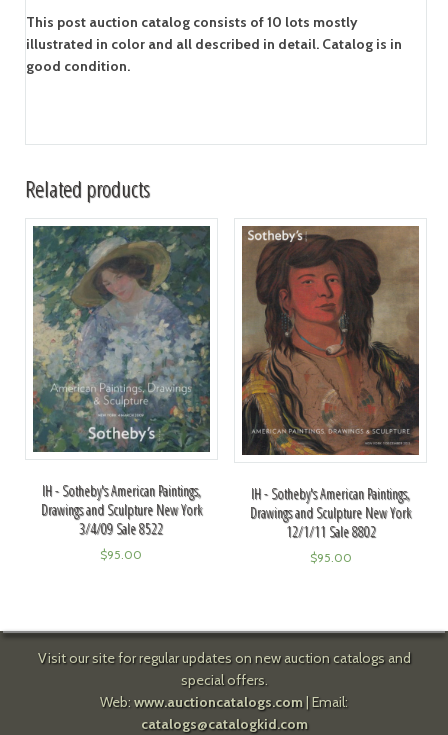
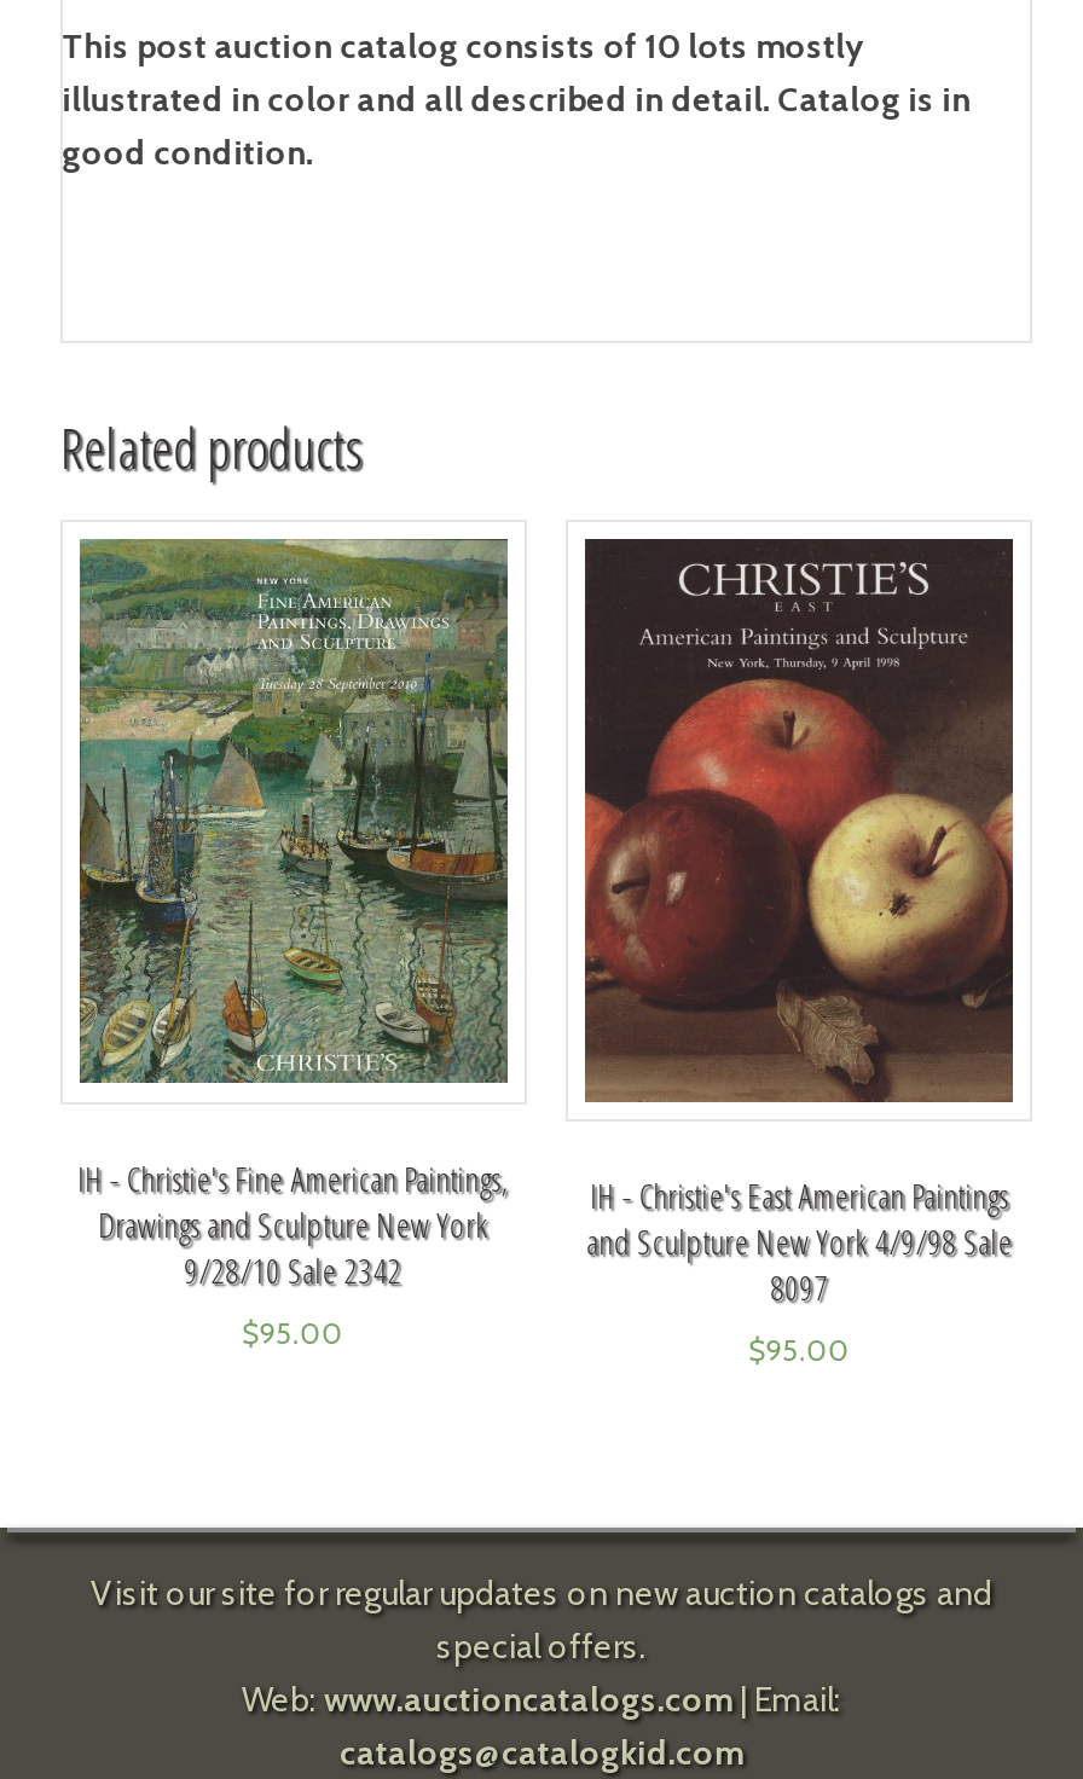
[33,225,211,500] [image] | IH - Sotheby's American Paintings, -> [78,539,510,1201] [image] | IH - Christie's Fine American Paintings,
[241,225,420,541] [image] | IH - Sotheby's American Paintings, | Drawings and Sculpture New York | 12/1/11 Sale 8802 -> [583,537,1015,1311] [image] | IH - Christie's East American Paintings | and Sculpture New York 4/9/98 Sale | 8097
[79,519,163,538] 3/4/09 Sale 8522 -> [184,1247,402,1293] 9/28/10 Sale 2342

